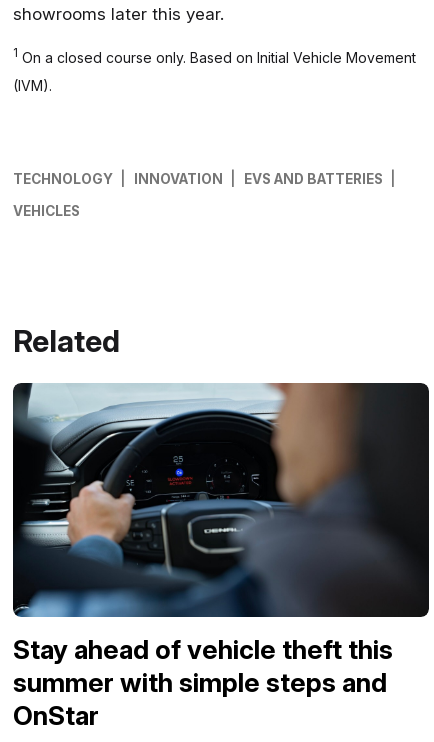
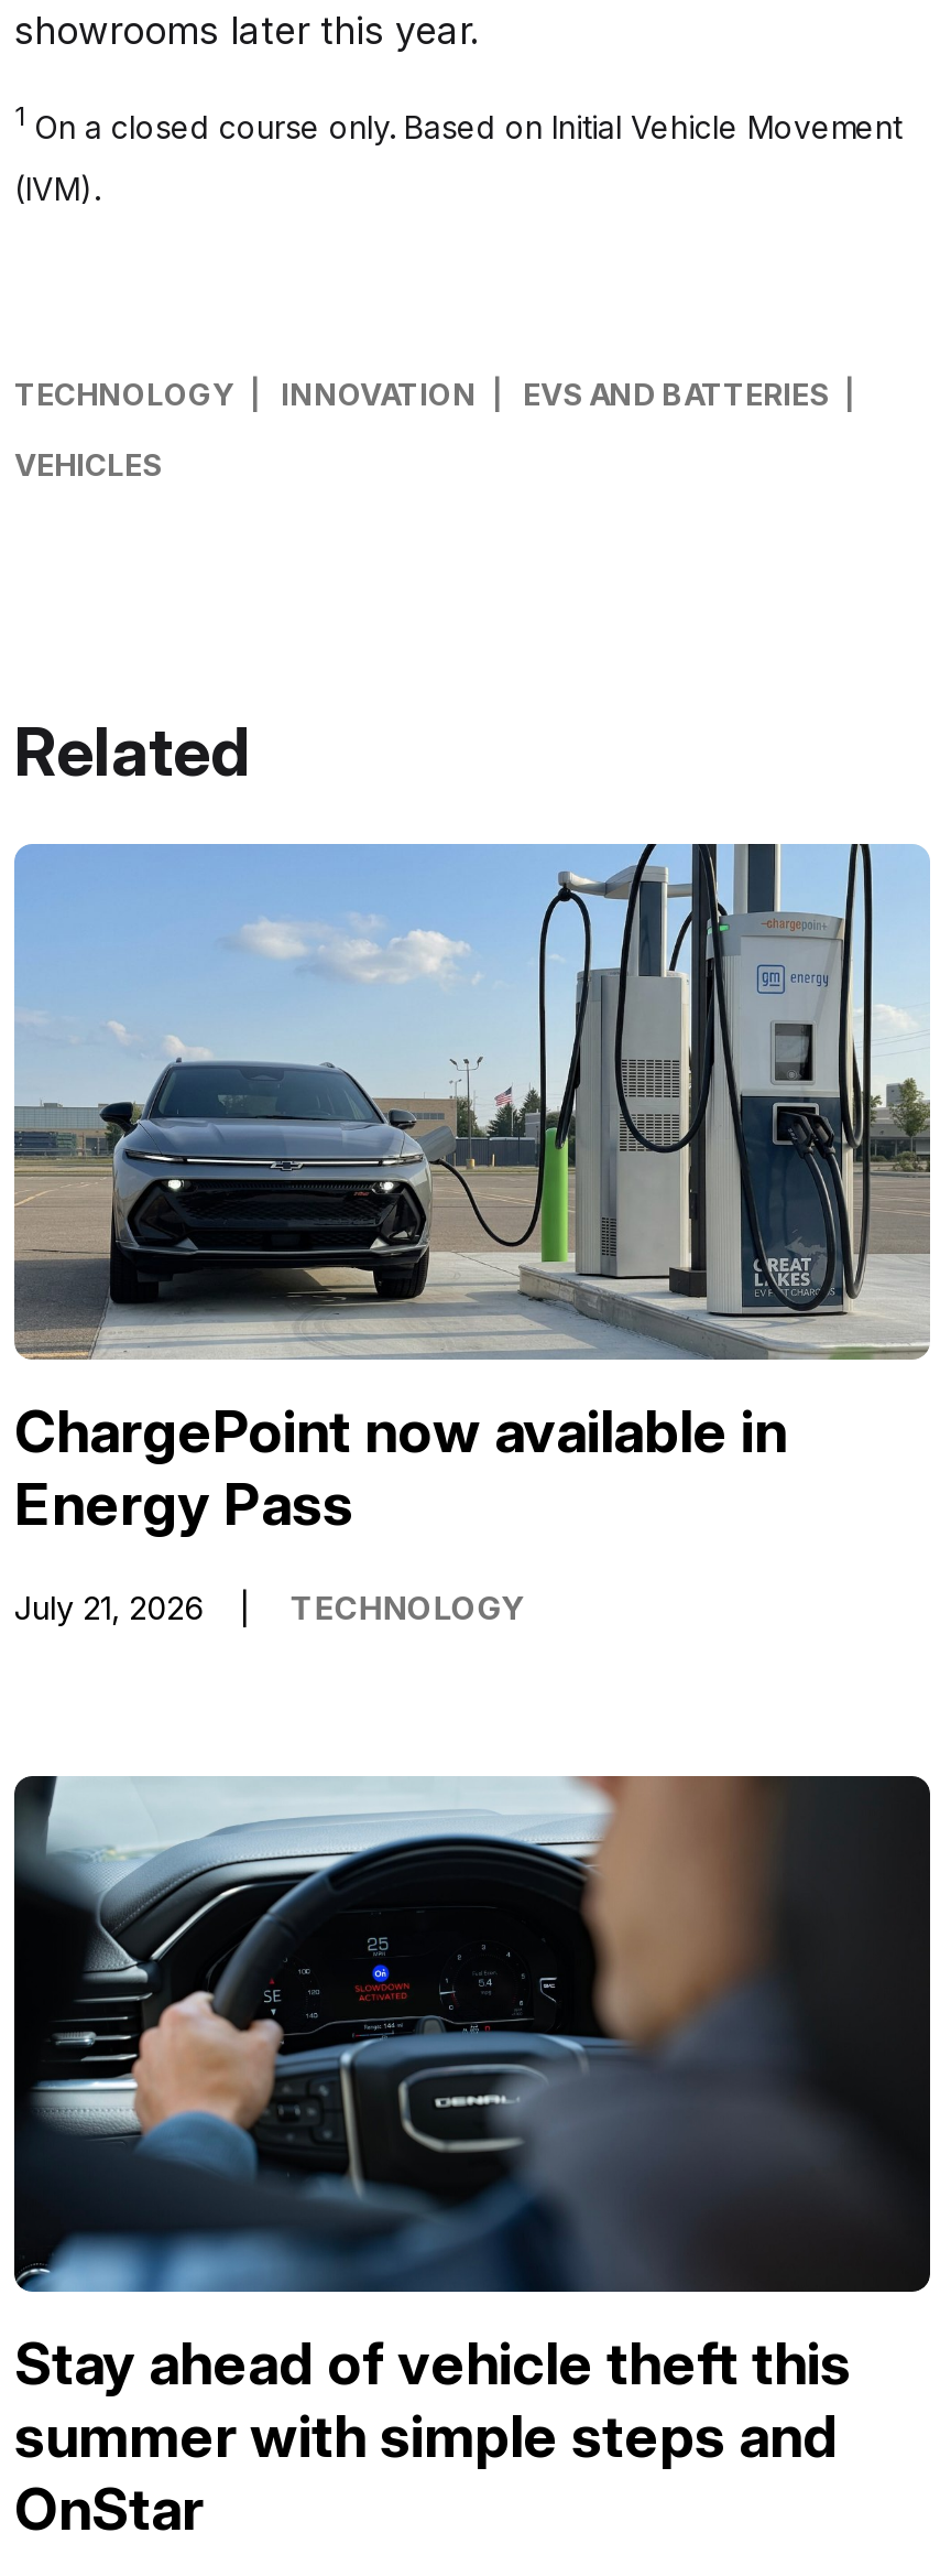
none -> [12,842,930,1627] [image] | ChargePoint now available in | Energy Pass | July 21, 2026 | TECHNOLOGY

